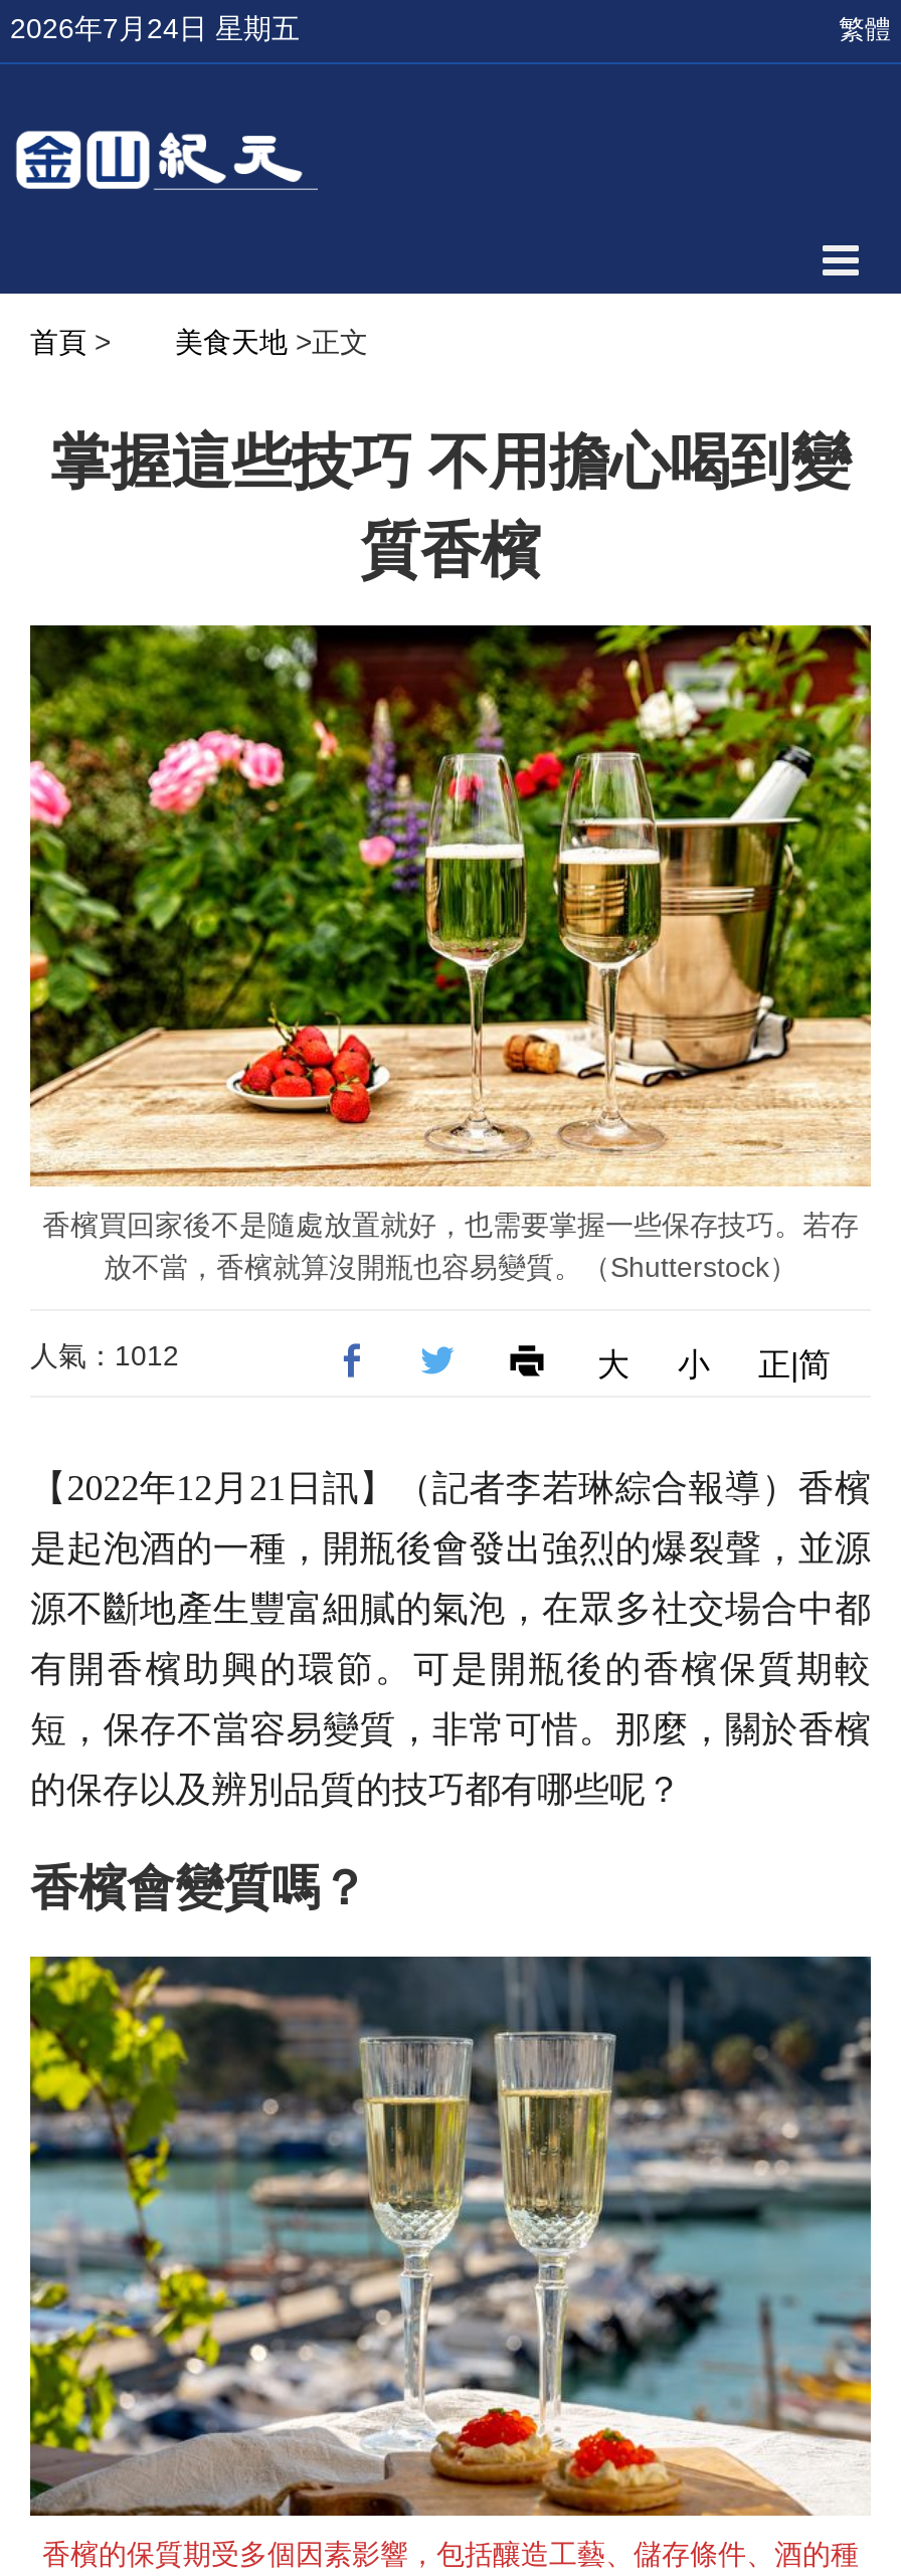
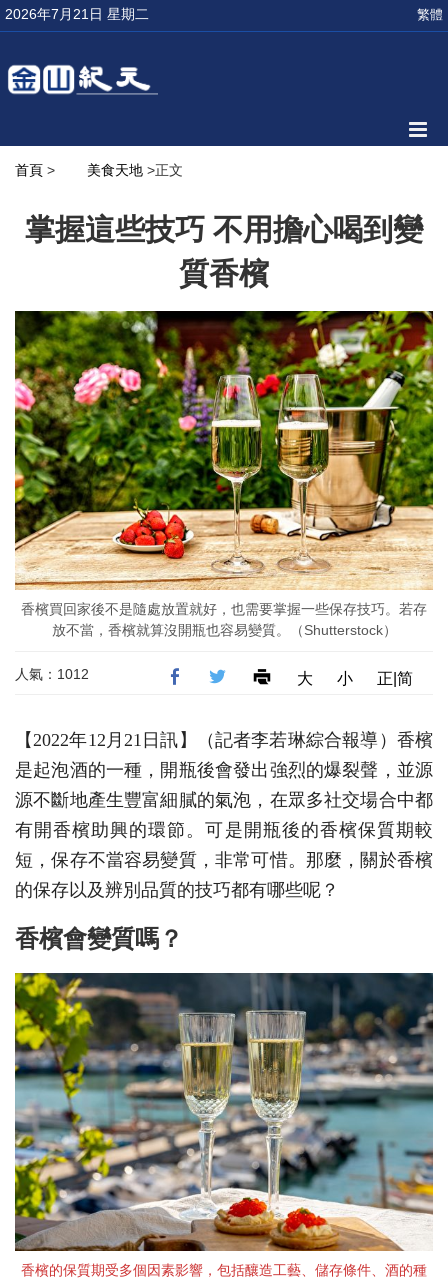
[10,12,300,44] 2026年7月24日 星期五 -> [5,6,149,22] 2026年7月21日 星期二

